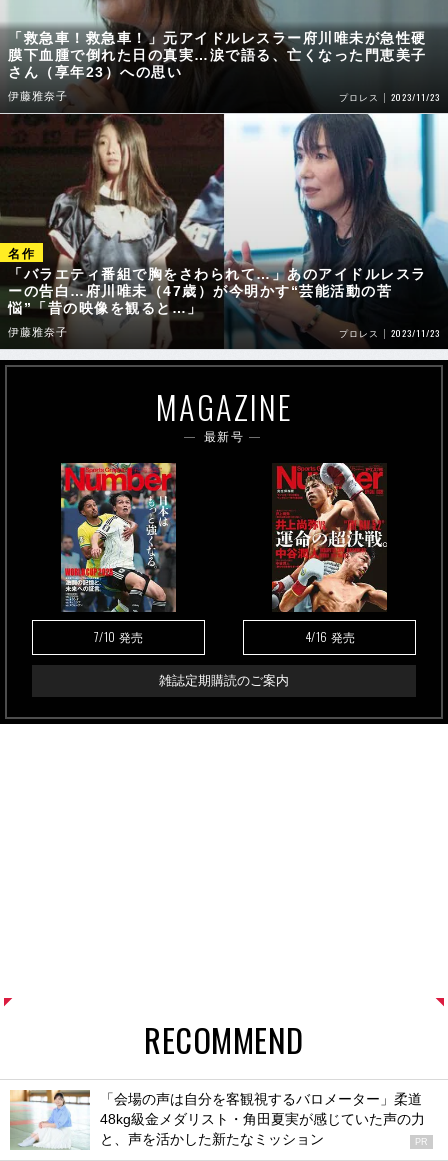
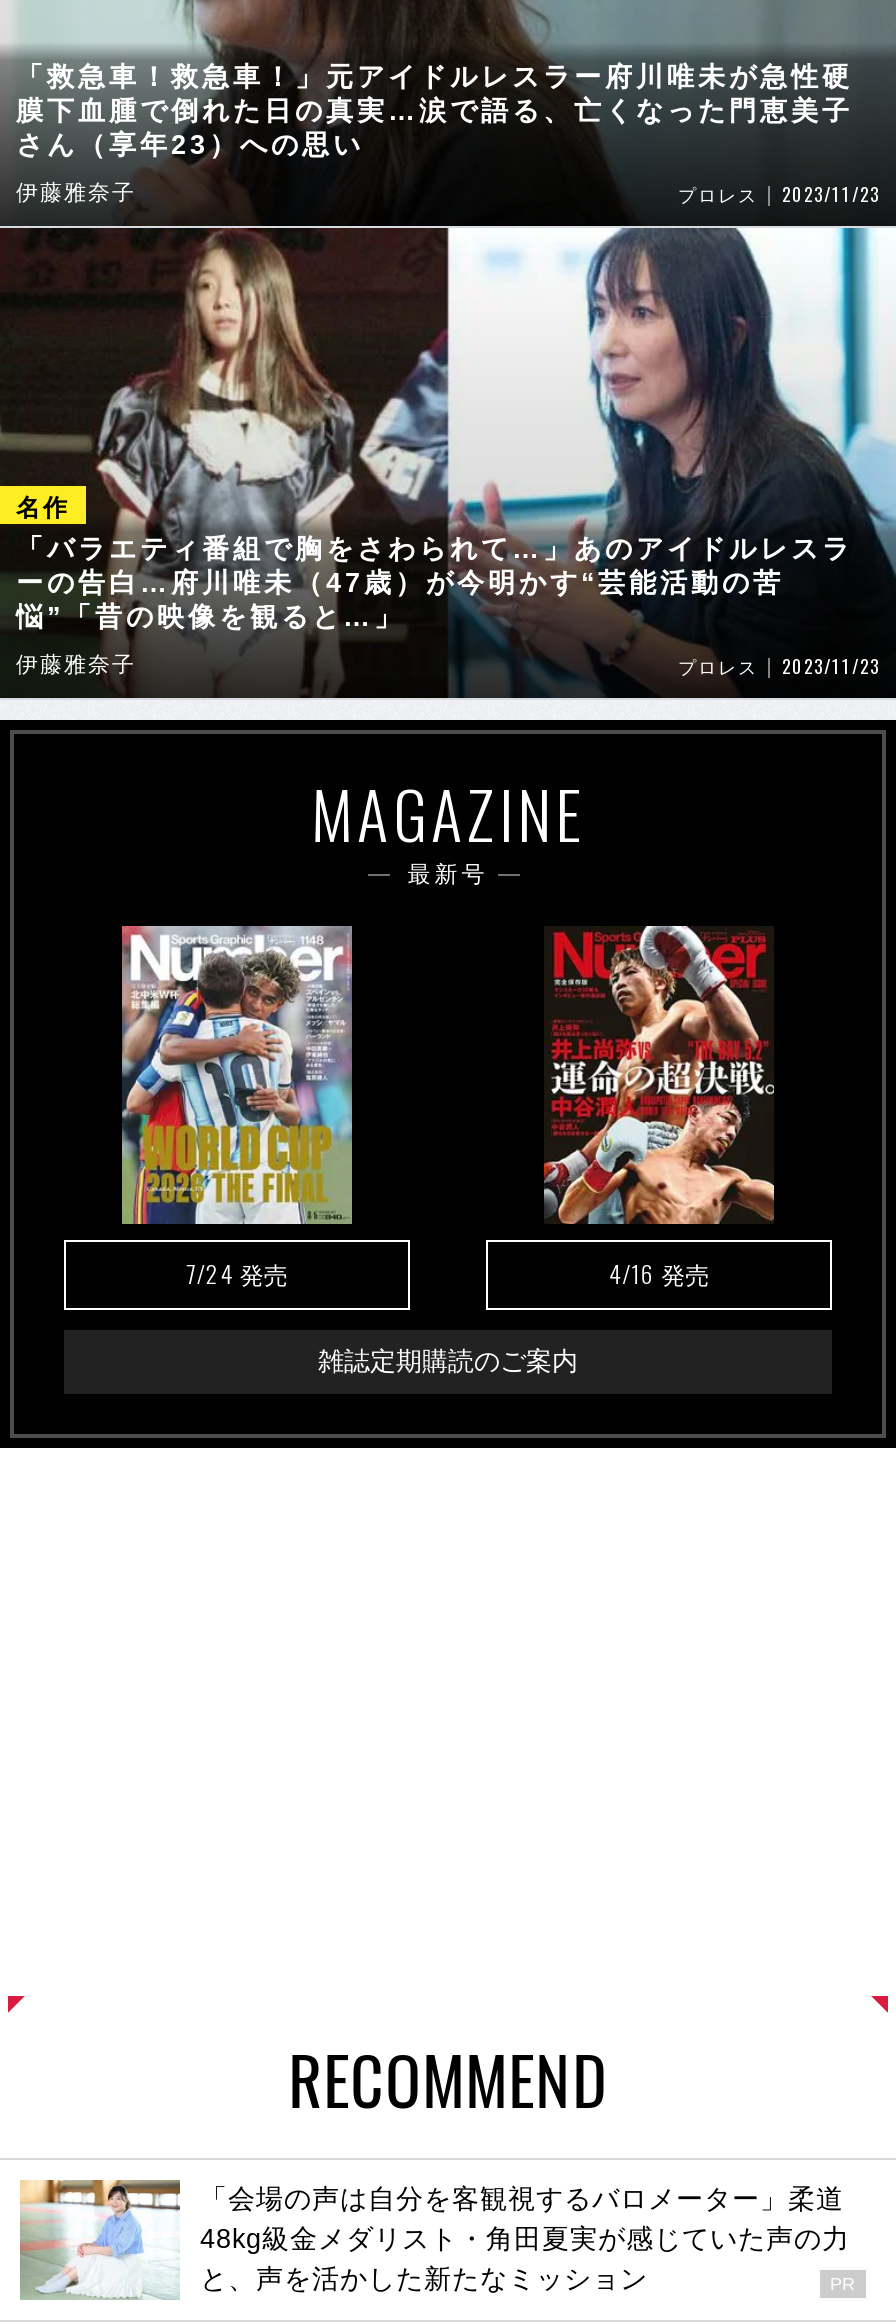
[61,462,176,645] [image] | 7/10発売 -> [120,924,354,1290] [image] | 7/24発売

